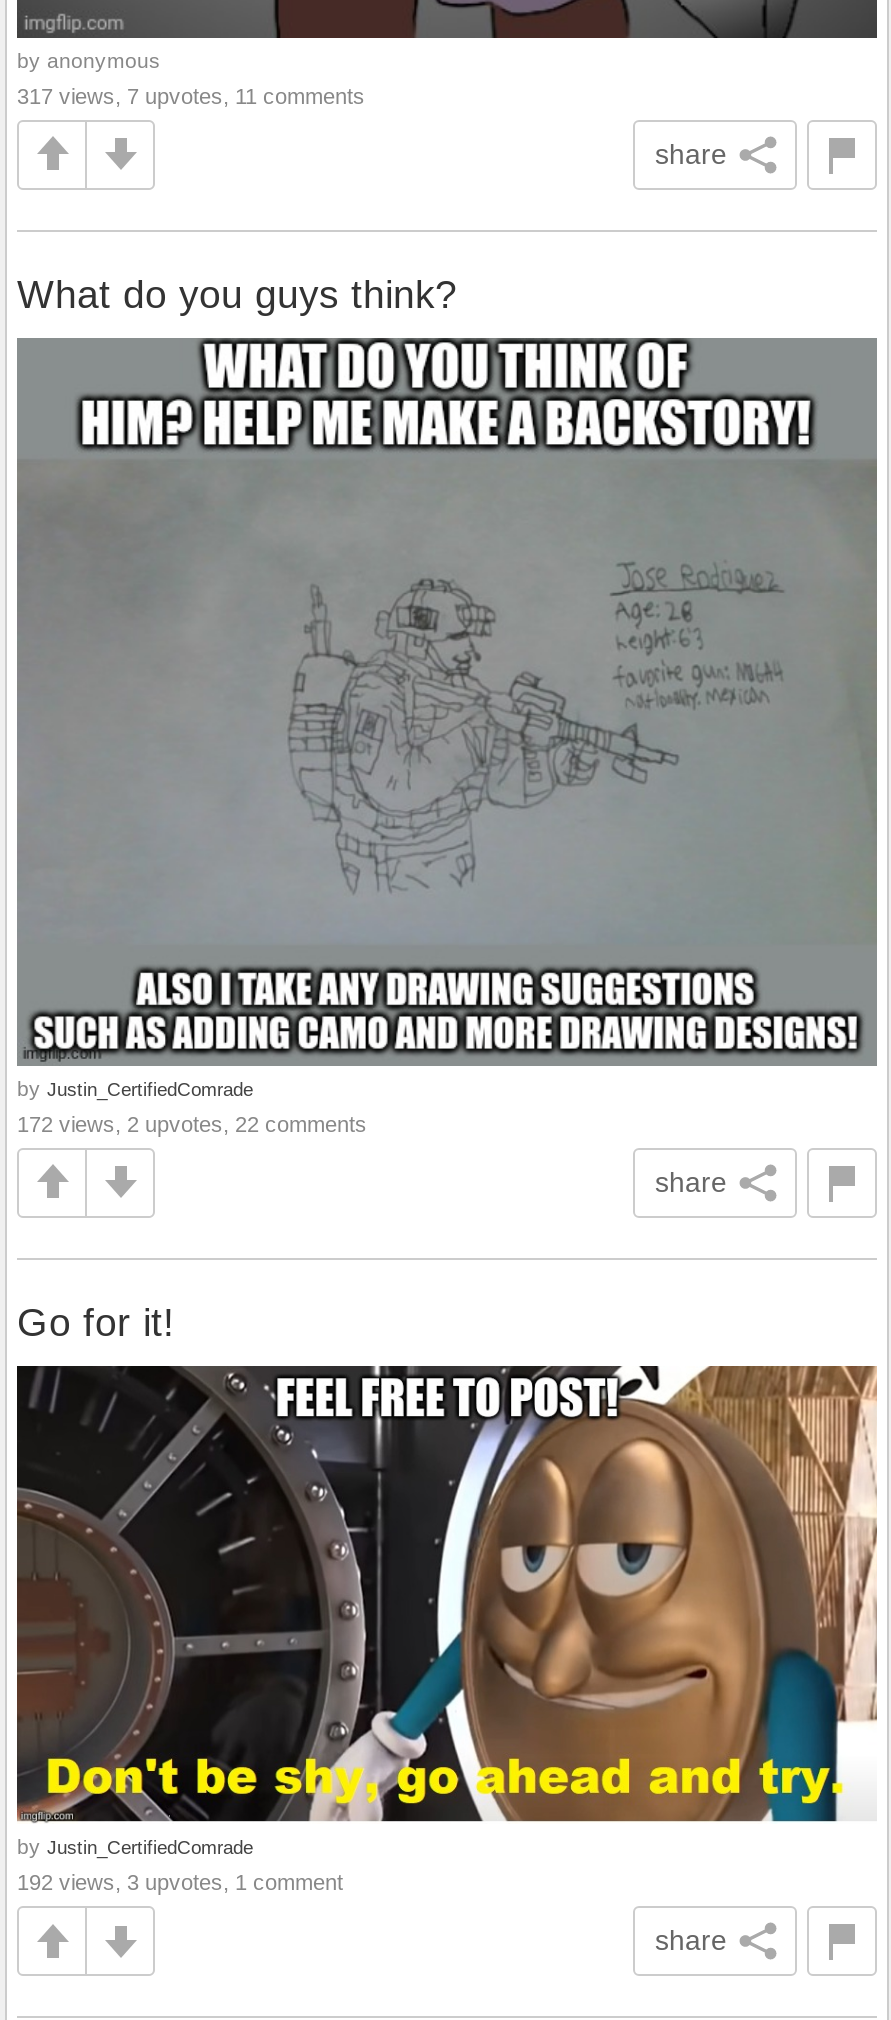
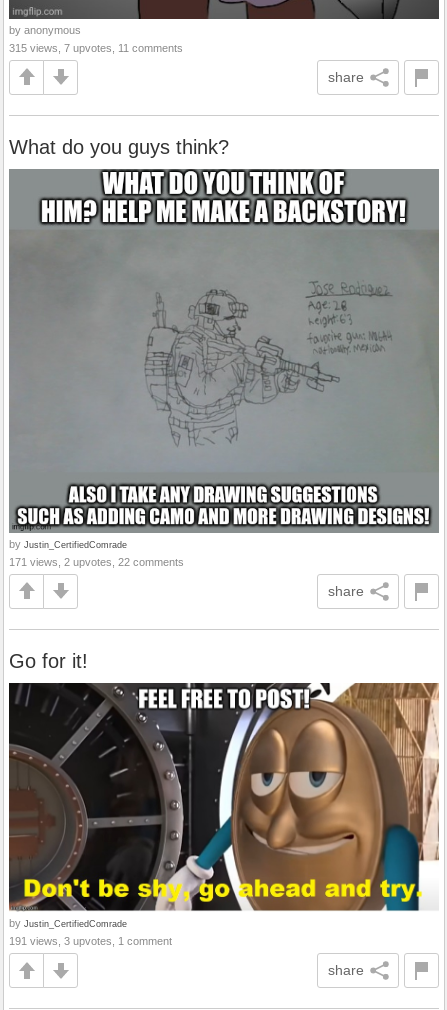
[17,84,365,108] 317 views, 7 upvotes, 11 comments -> [9,42,183,54] 315 views, 7 upvotes, 11 comments
[17,1111,367,1135] 172 views, 2 upvotes, 22 comments -> [9,555,184,567] 171 views, 2 upvotes, 22 comments
[17,1870,343,1894] 192 views, 3 upvotes, 1 comment -> [9,935,172,947] 191 views, 3 upvotes, 1 comment

